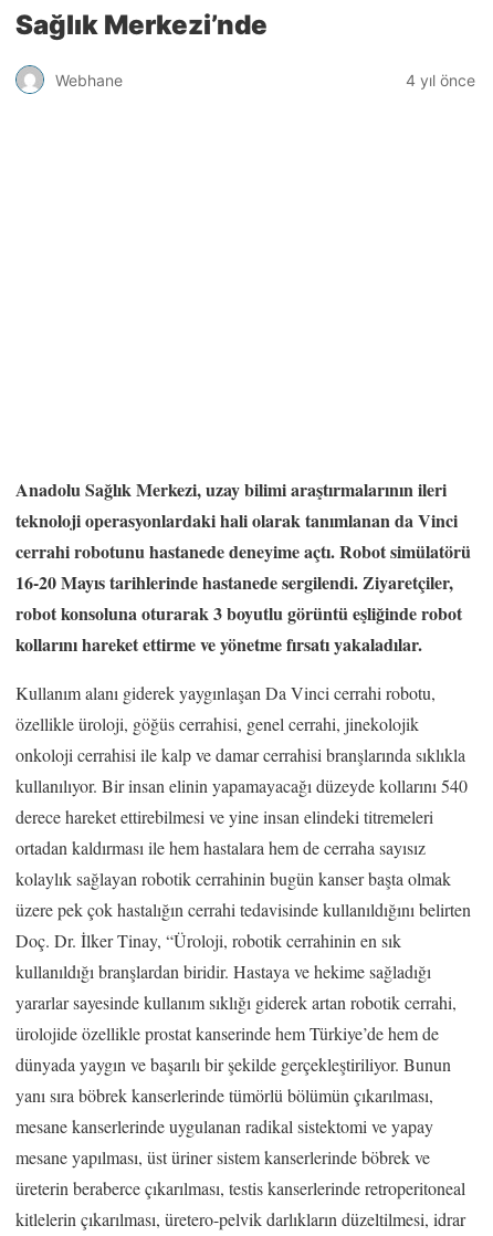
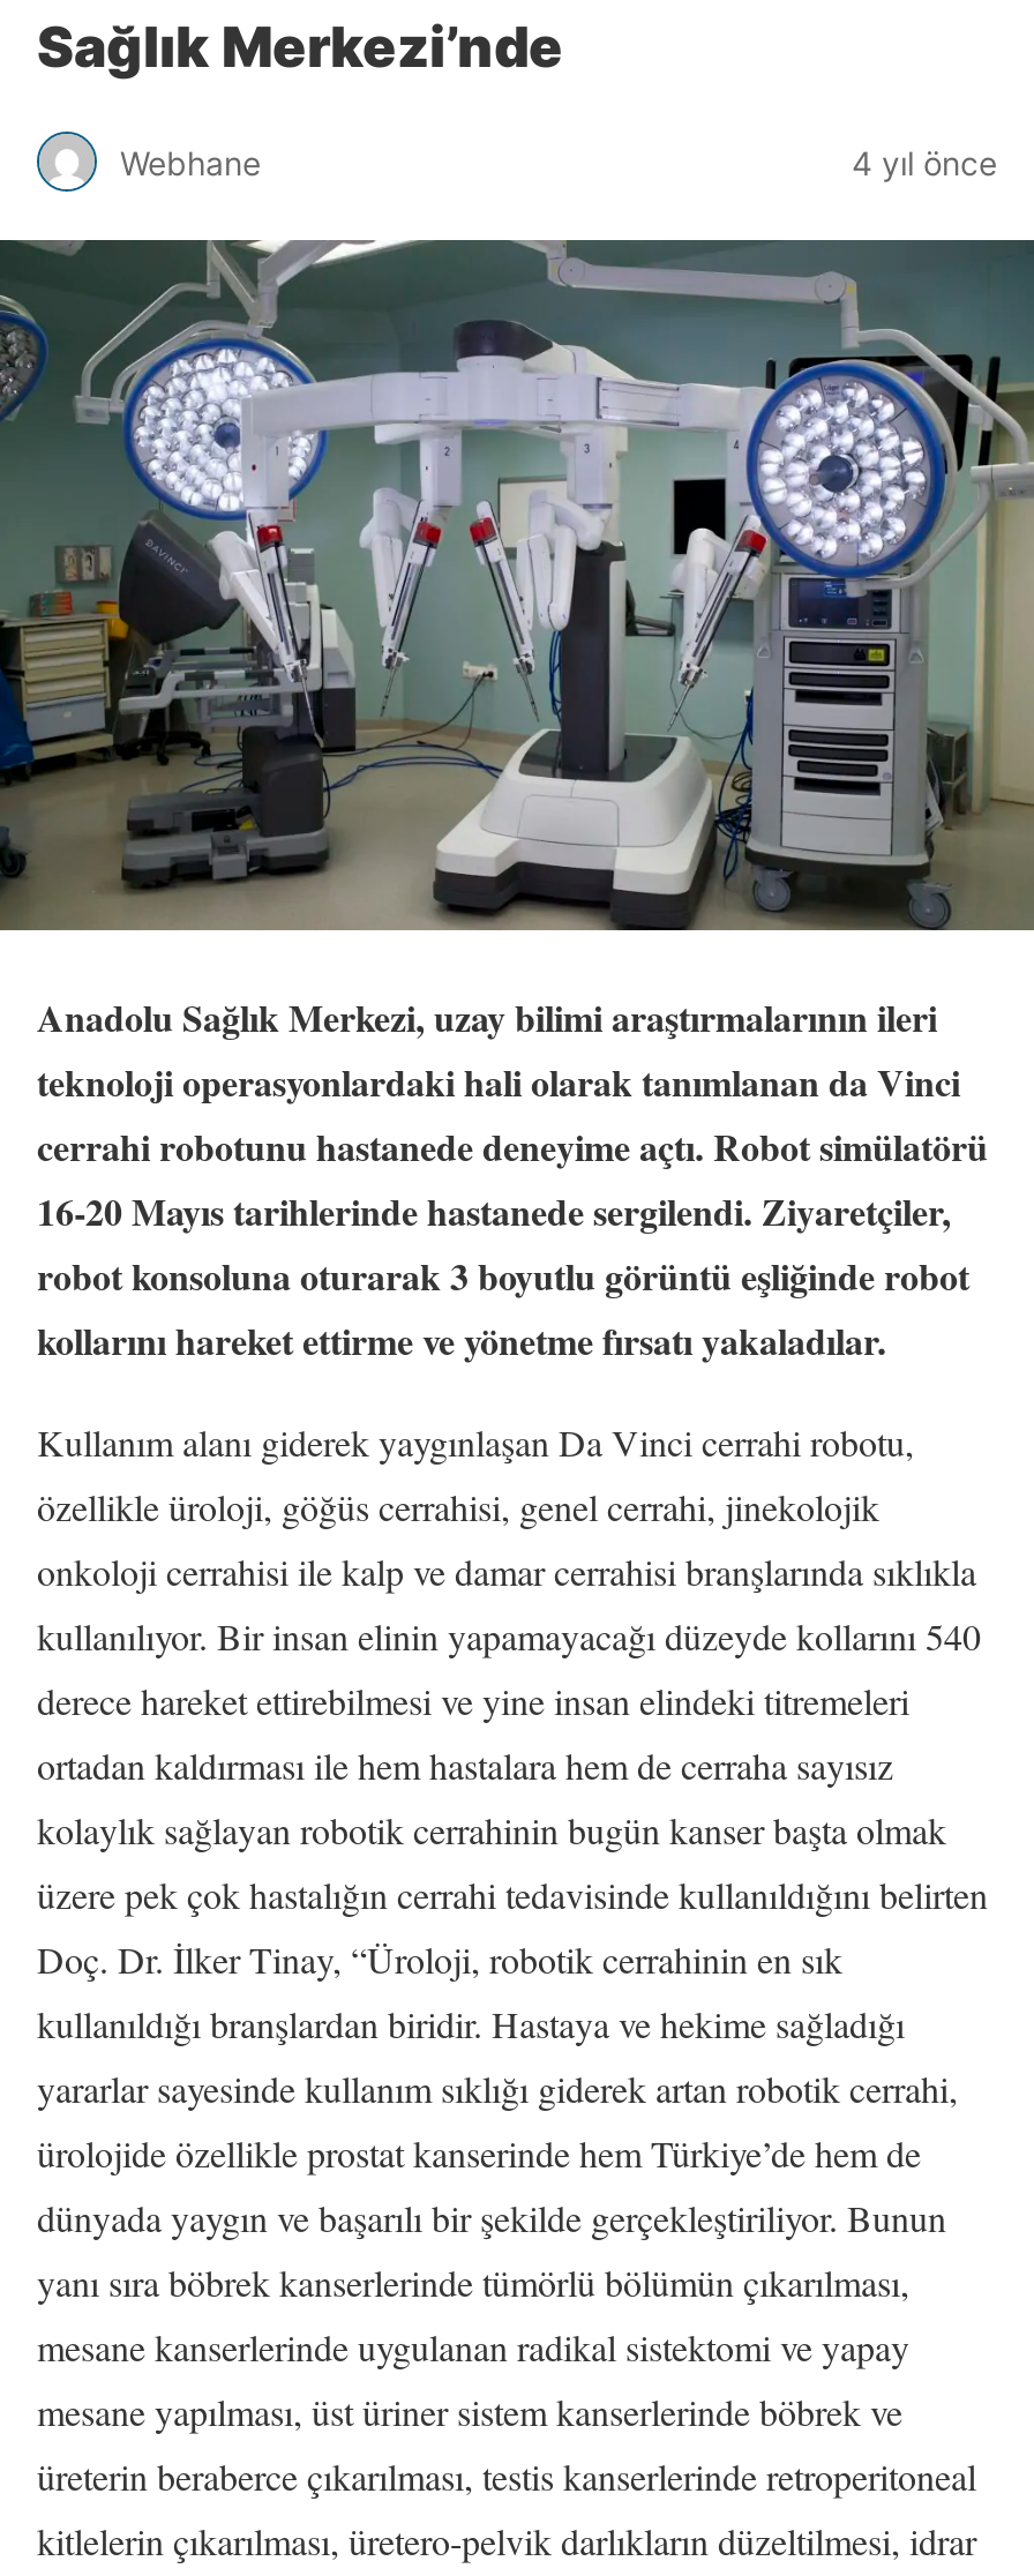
none -> [7,238,1027,933] [image]

